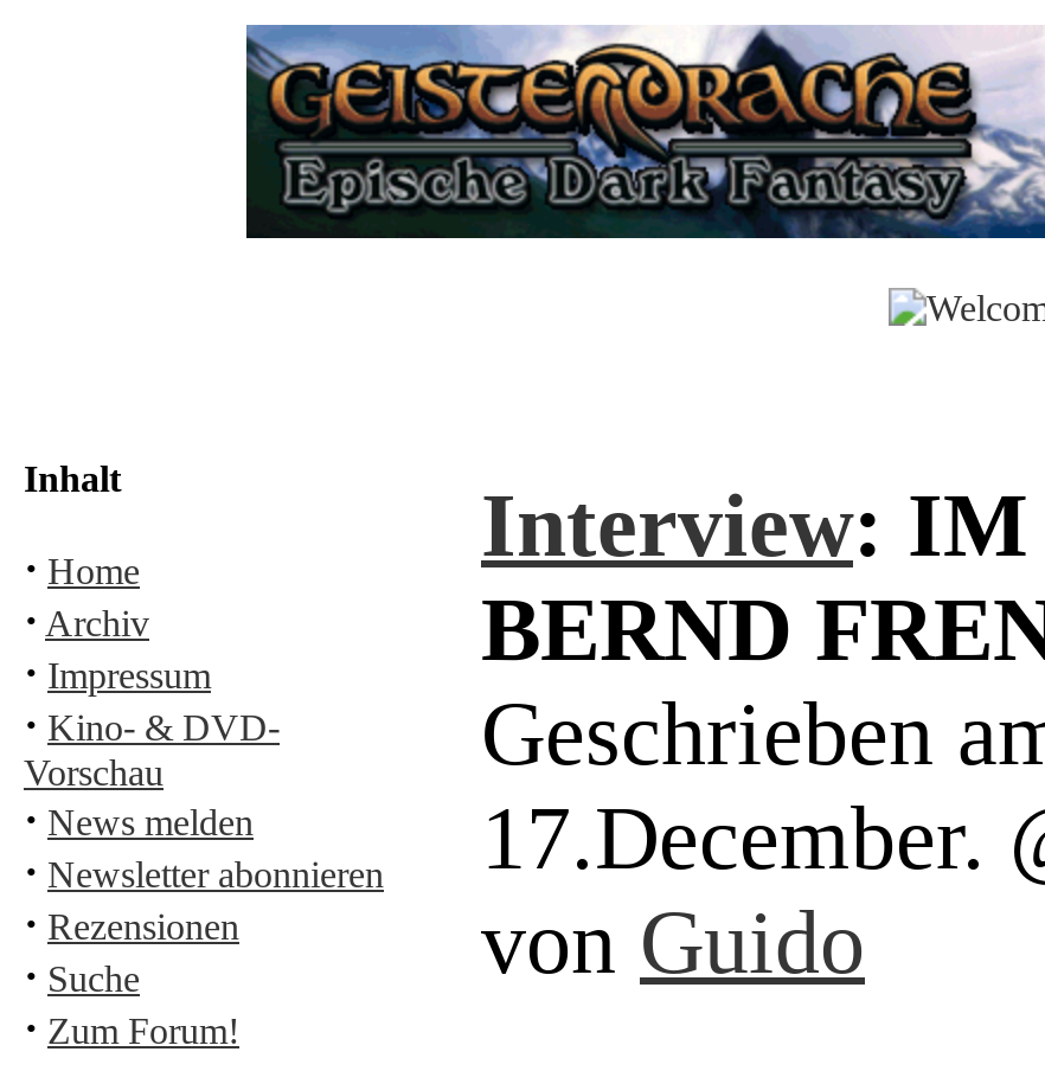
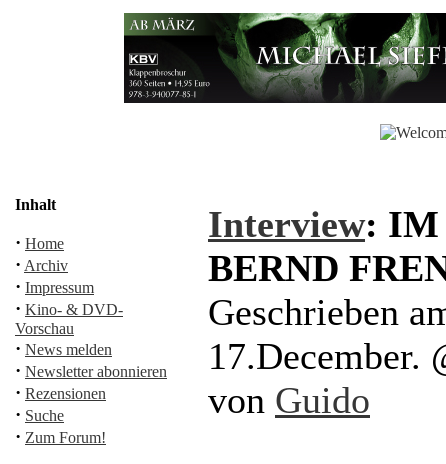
[244,23,1038,241] [image] -> [109,12,443,103] [image]

